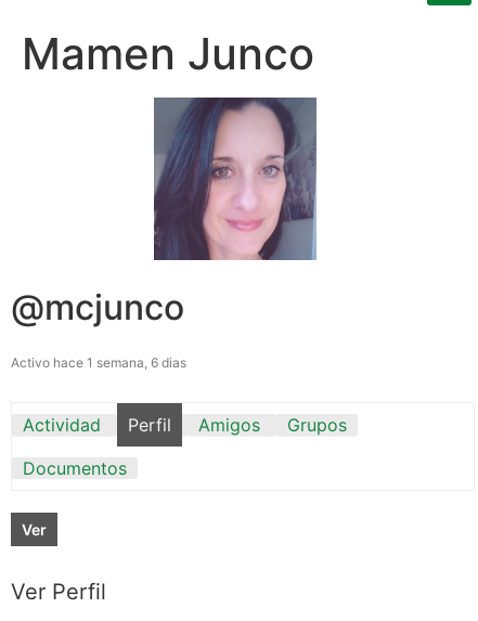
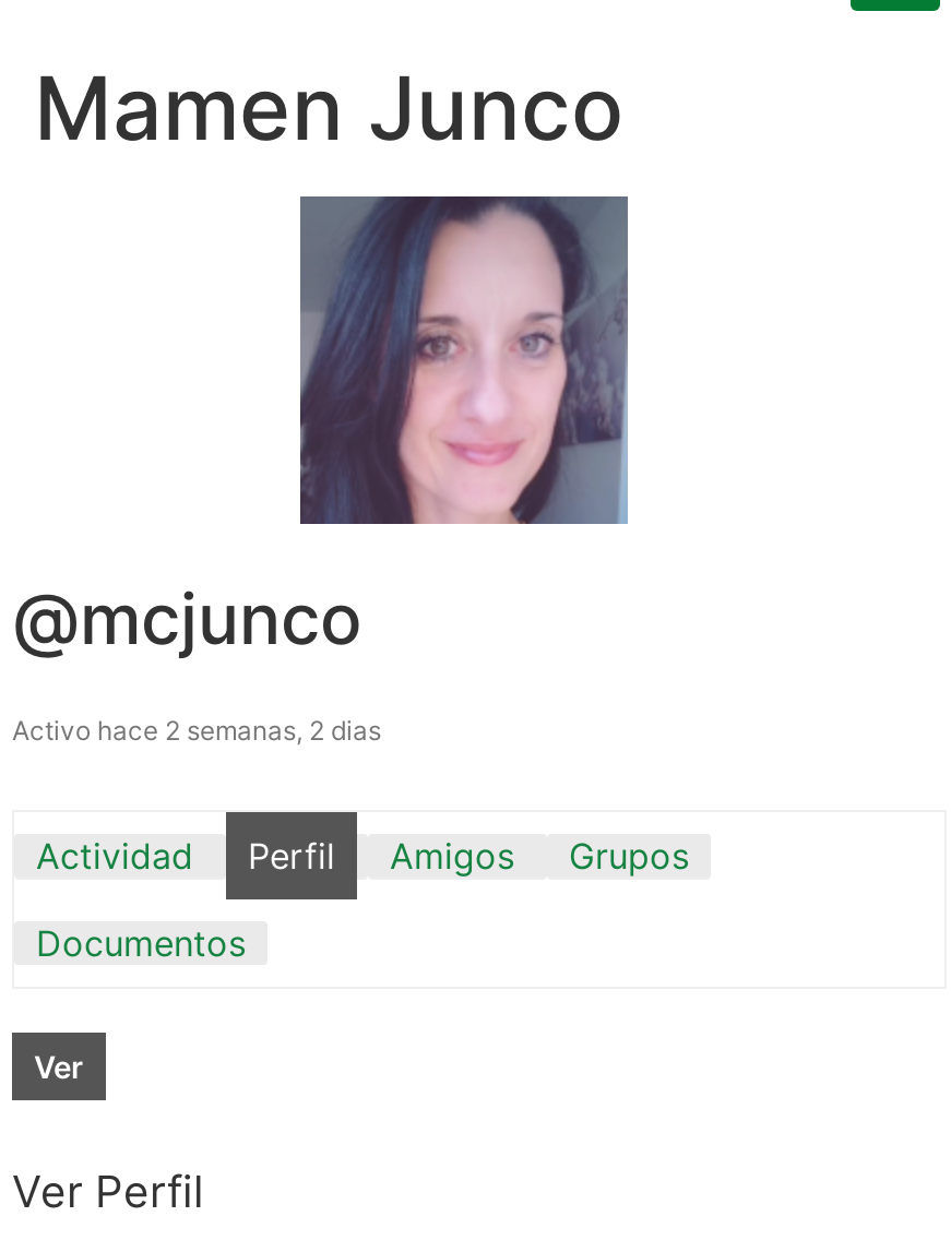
[11,354,186,370] Activo hace 1 semana, 6 dias -> [12,713,381,746] Activo hace 2 semanas, 2 dias

